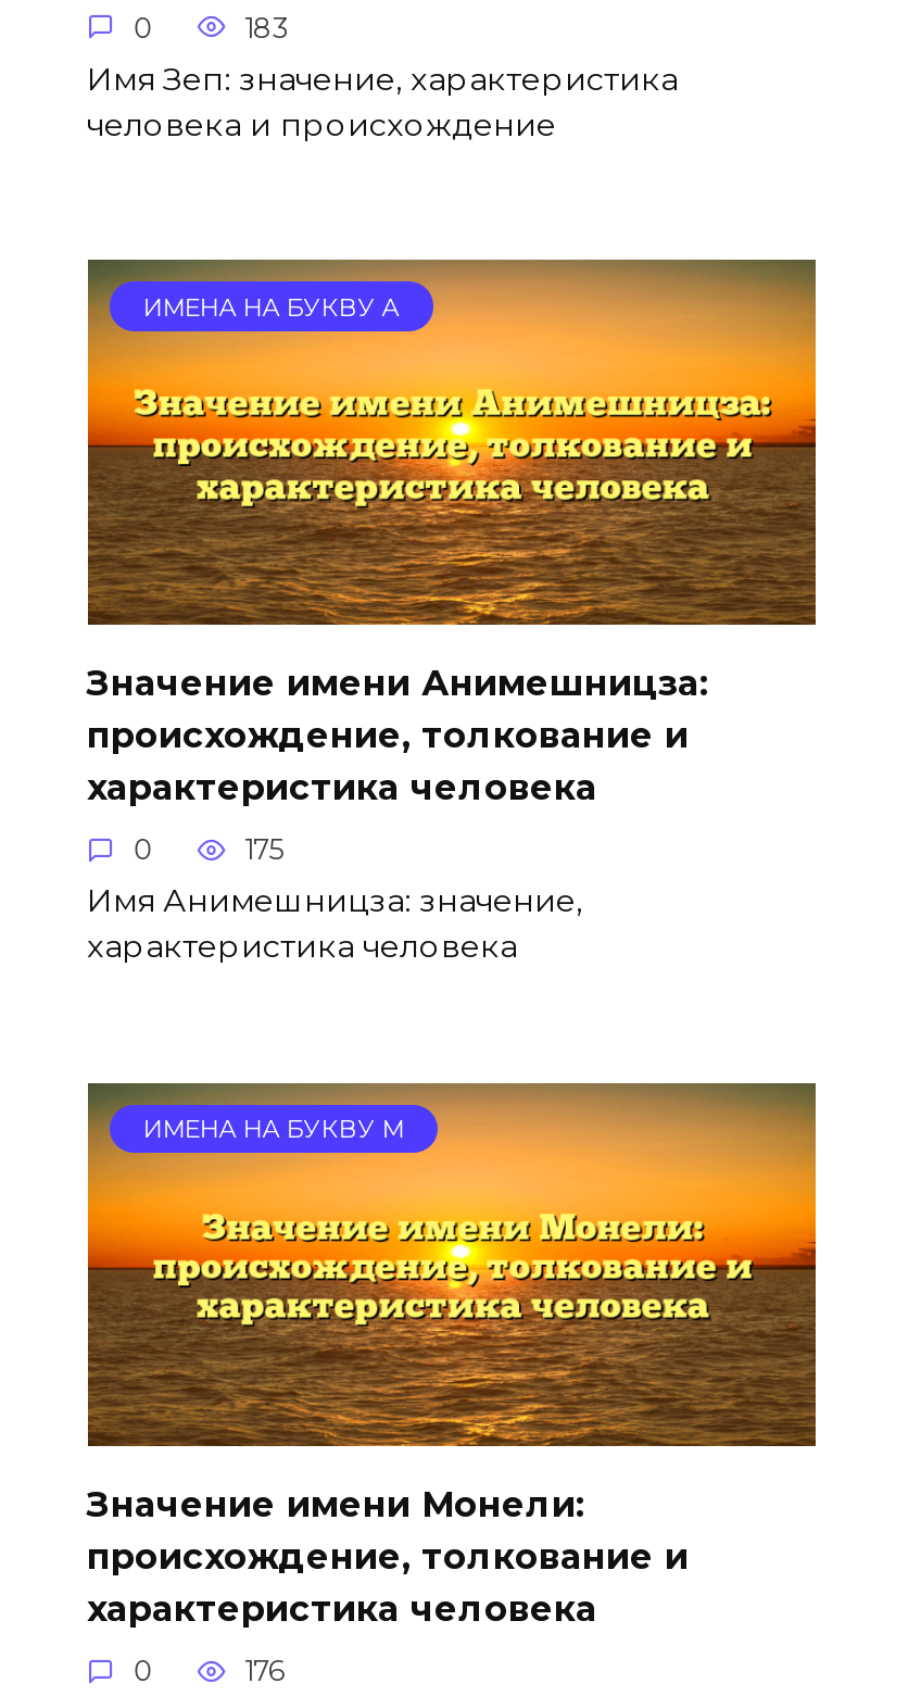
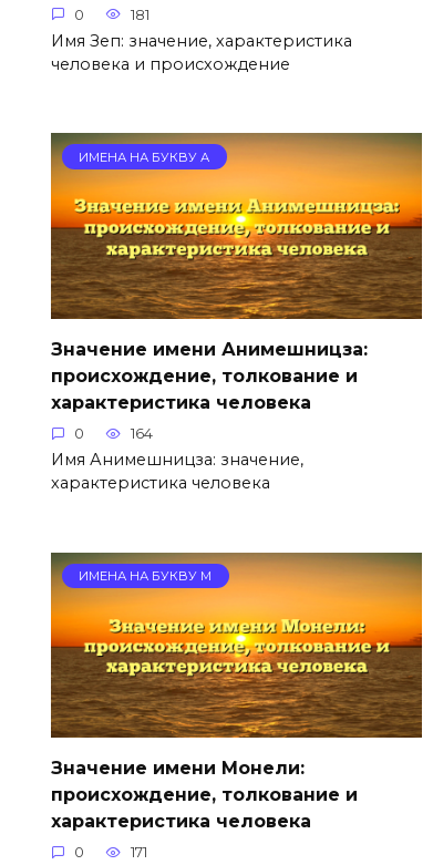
[244,12,290,45] 183 -> [131,7,150,23] 181
[244,834,283,866] 175 -> [131,426,153,442] 164
[244,1656,286,1688] 176 -> [131,844,147,861] 171

